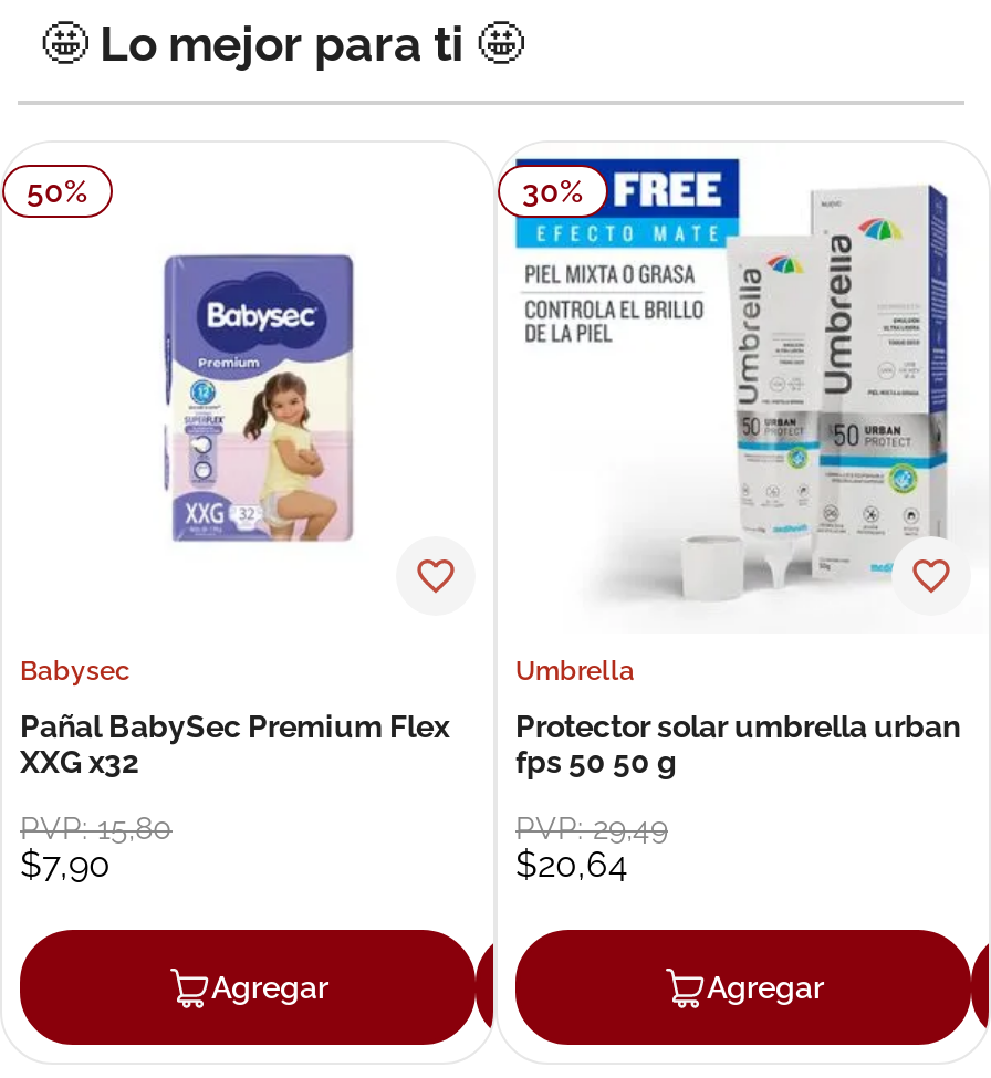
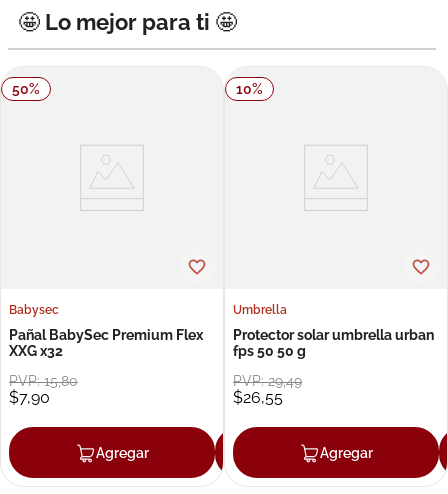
[513,157,949,599] [image] -> none
[522,175,584,210] 30% -> [236,81,263,97] 10%
[164,252,354,544] [image] -> none
[515,845,628,887] $20,64 -> [233,388,283,407] $26,55

